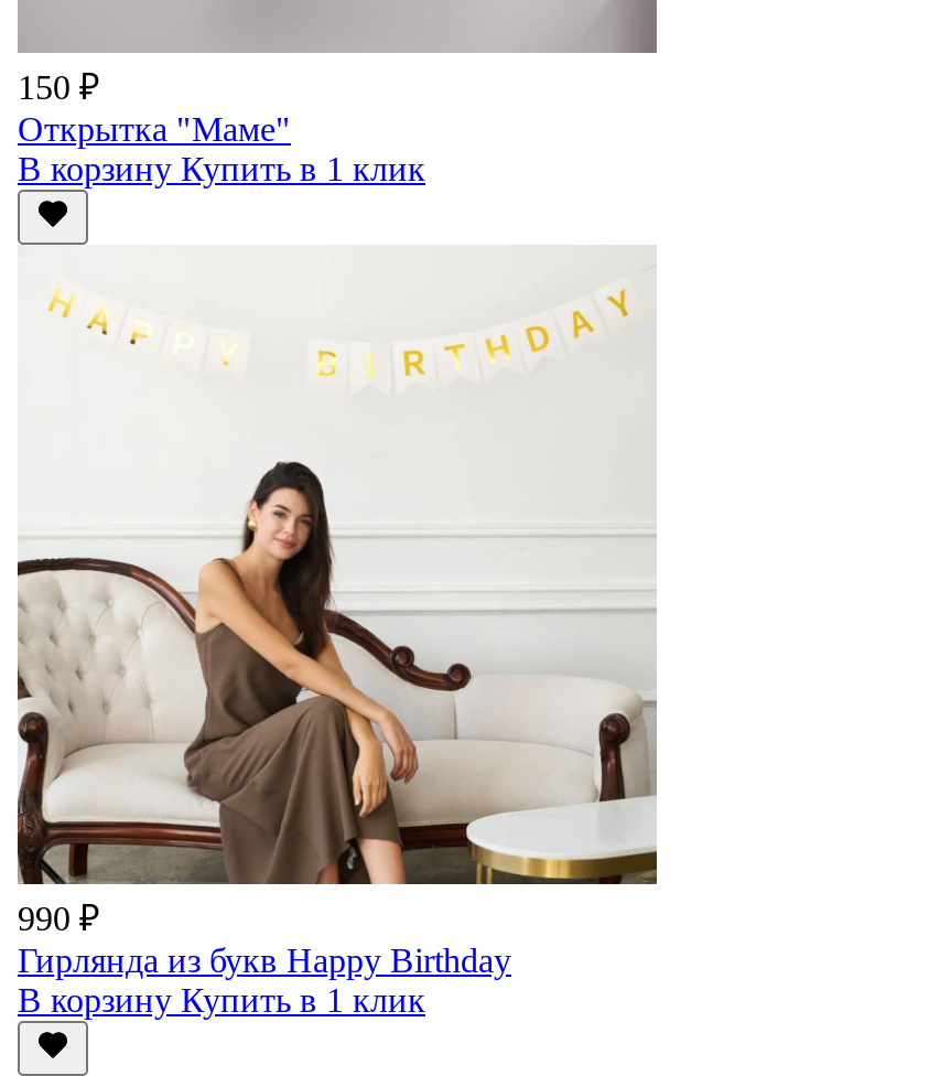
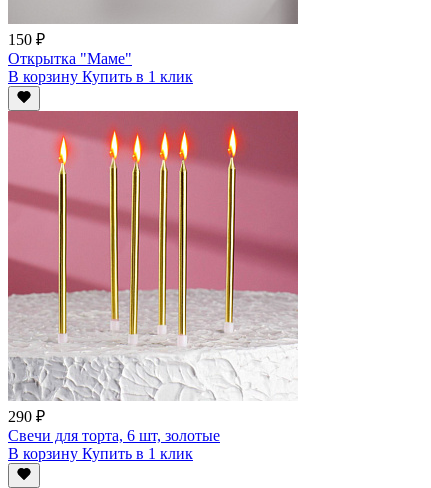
[15,245,659,979] [image] | 990 ₽ | Гирлянда из букв Happy Birthday -> [7,110,299,444] [image] | 290 ₽ | Свечи для торта, 6 шт, золотые

